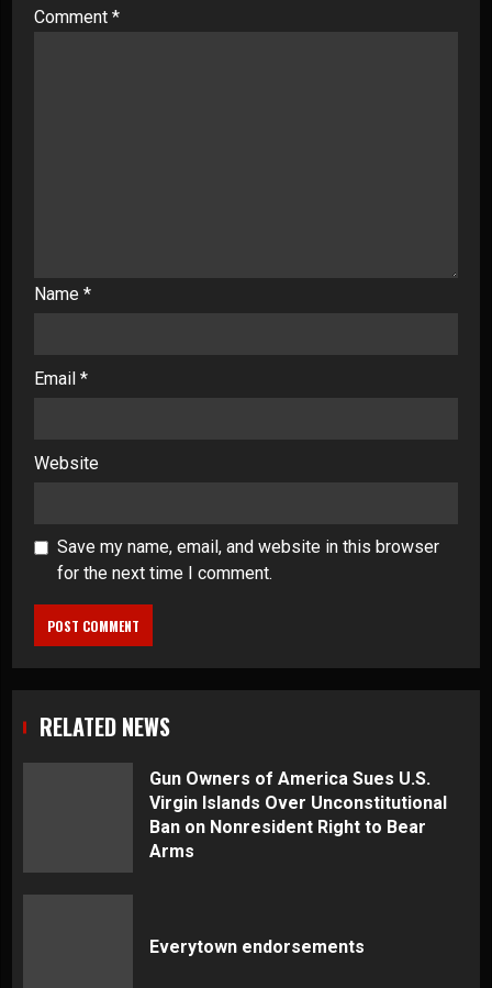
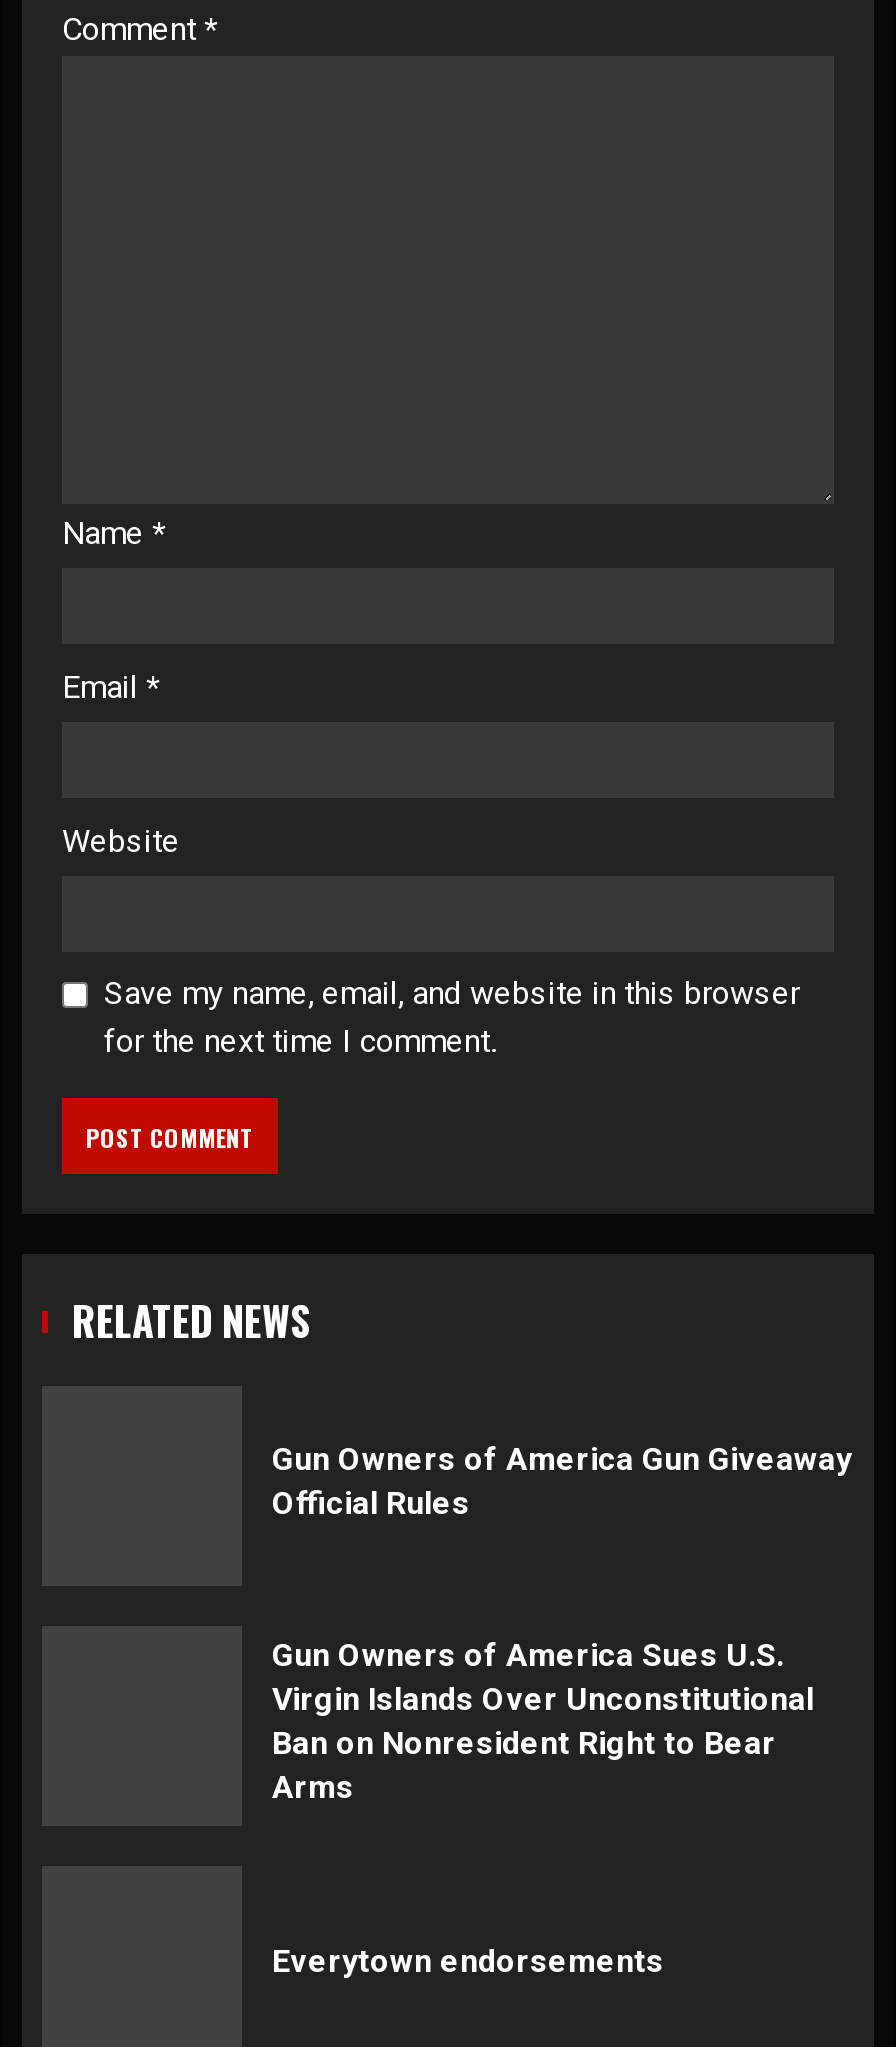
none -> [272,1439,852,1521] Gun Owners of America Gun Giveaway | Official Rules

